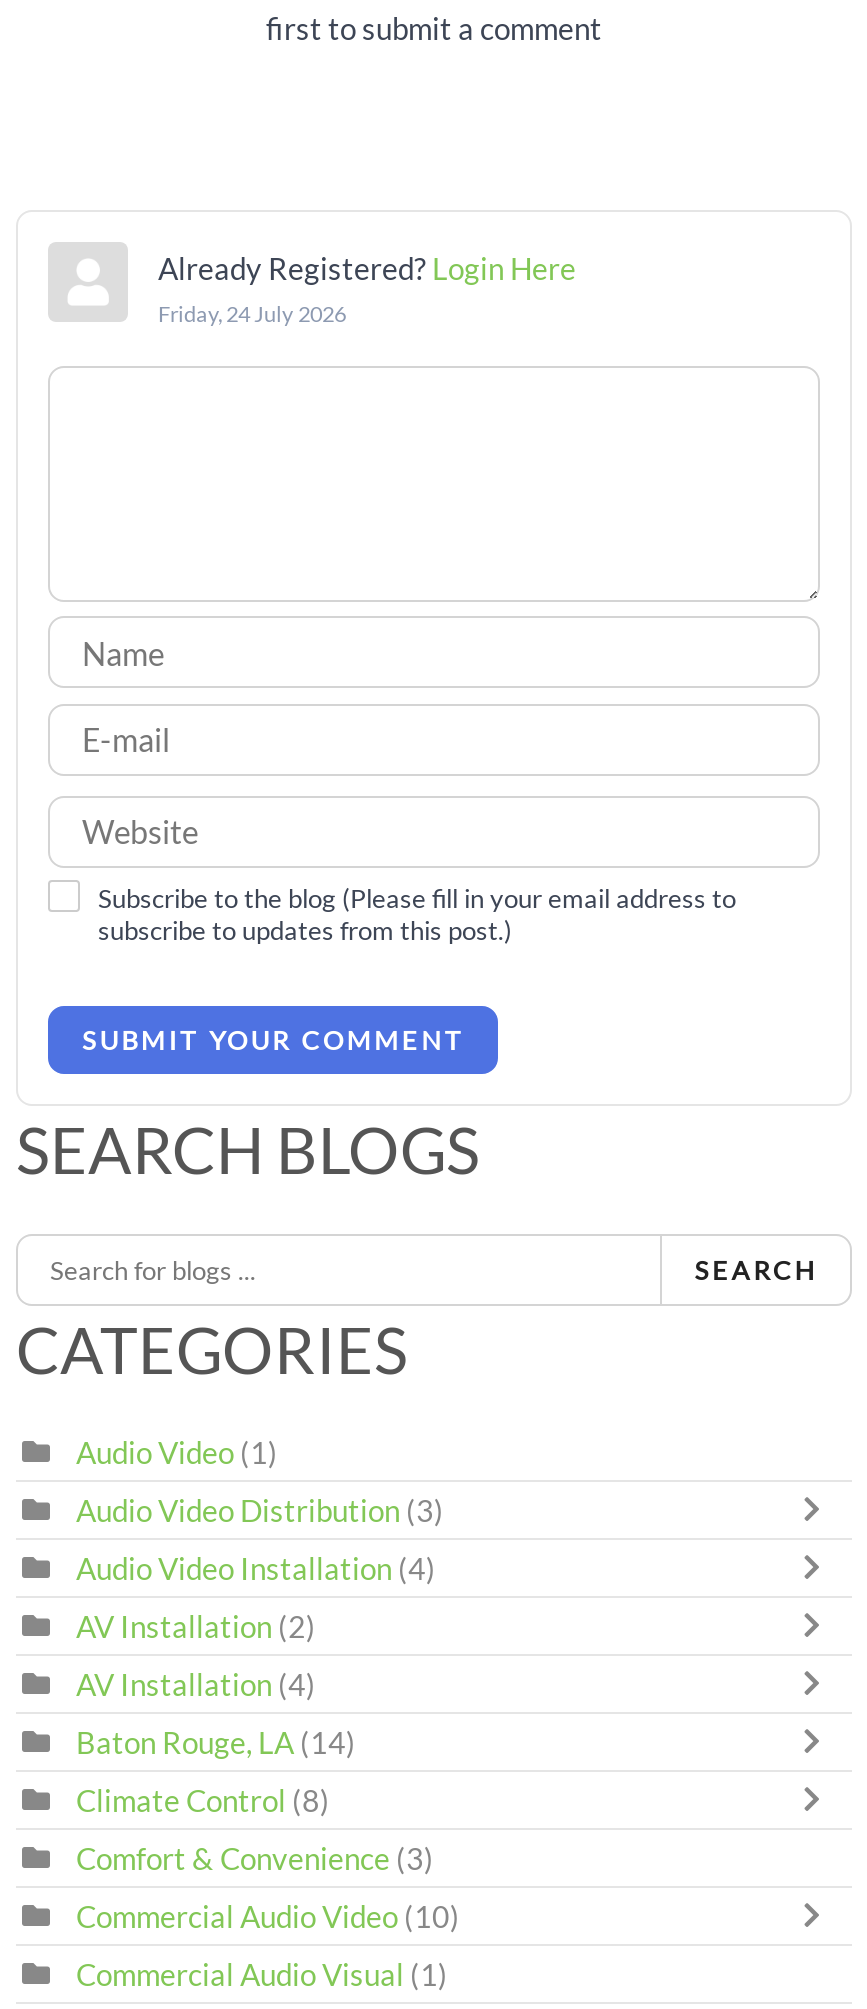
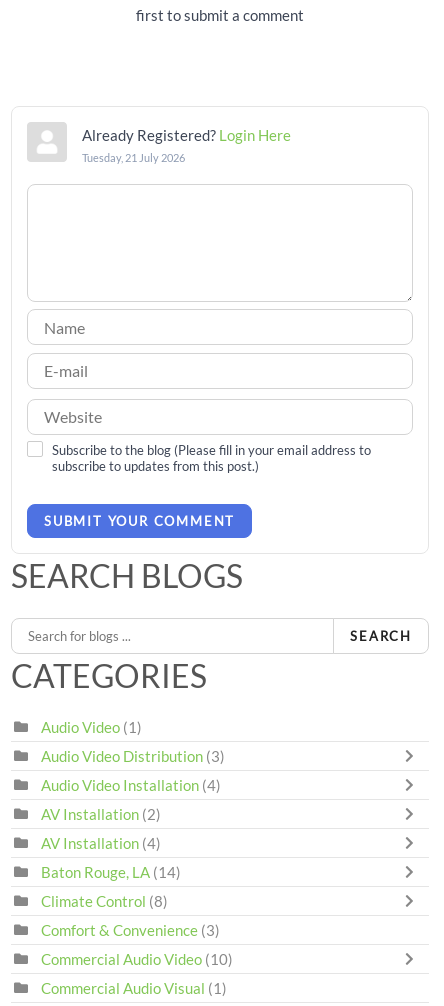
[158,300,346,326] Friday, 24 July 2026 -> [82,151,185,164] Tuesday, 21 July 2026

